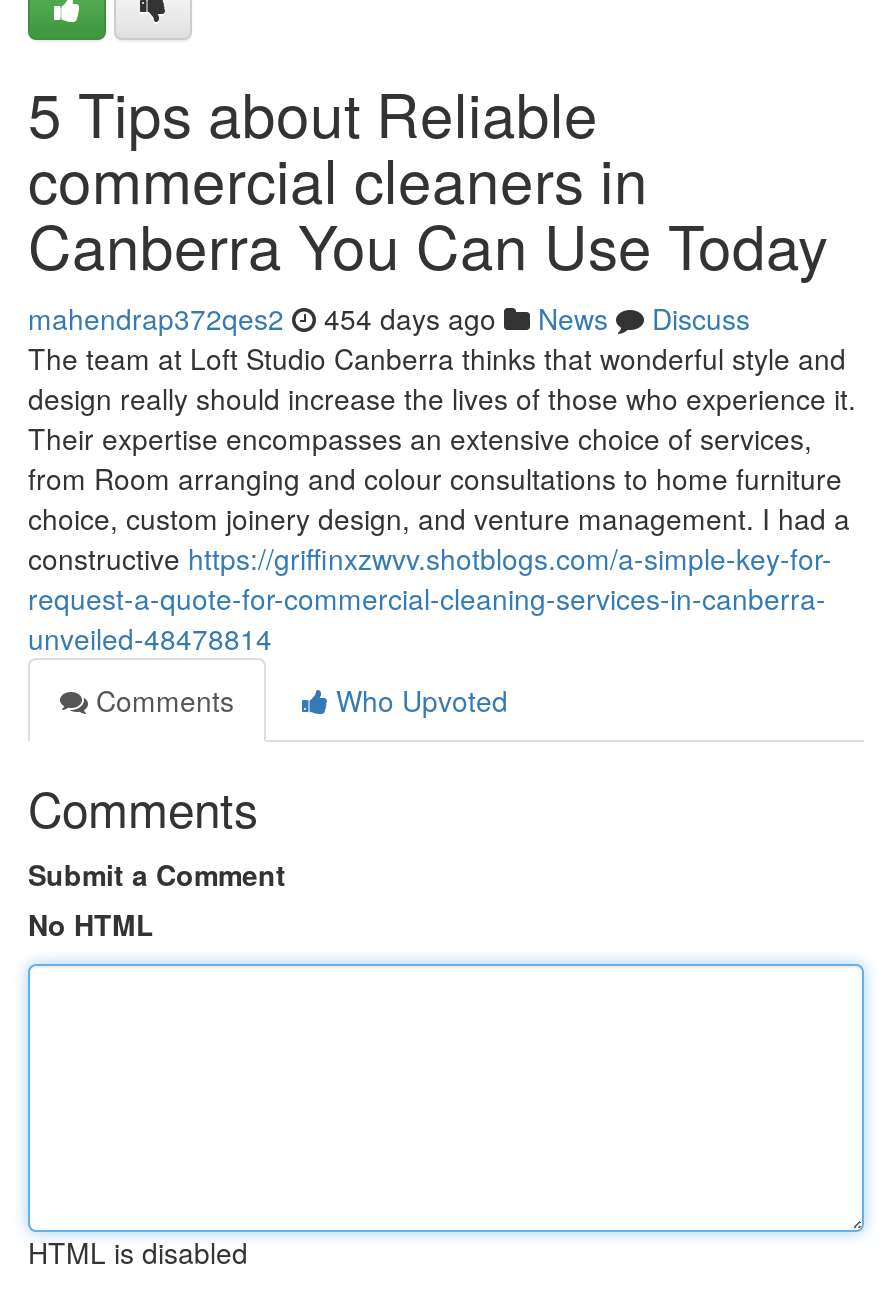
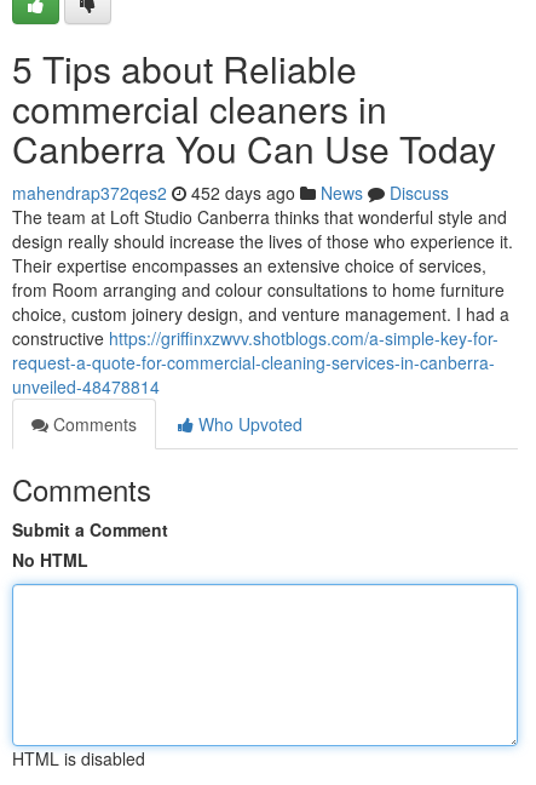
[28,298,750,338] mahendrap372qes2 454 days ago News Discuss -> [12,181,449,205] mahendrap372qes2 452 days ago News Discuss

